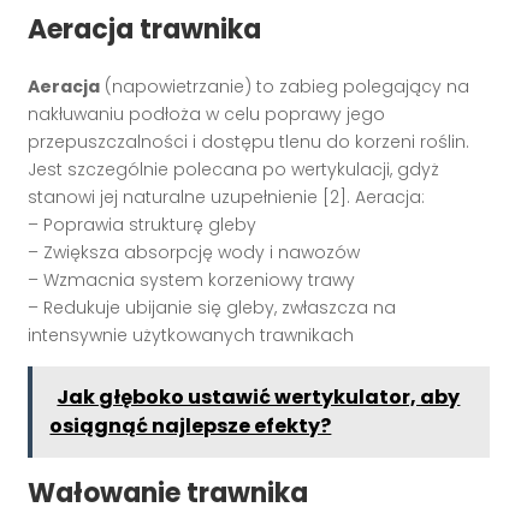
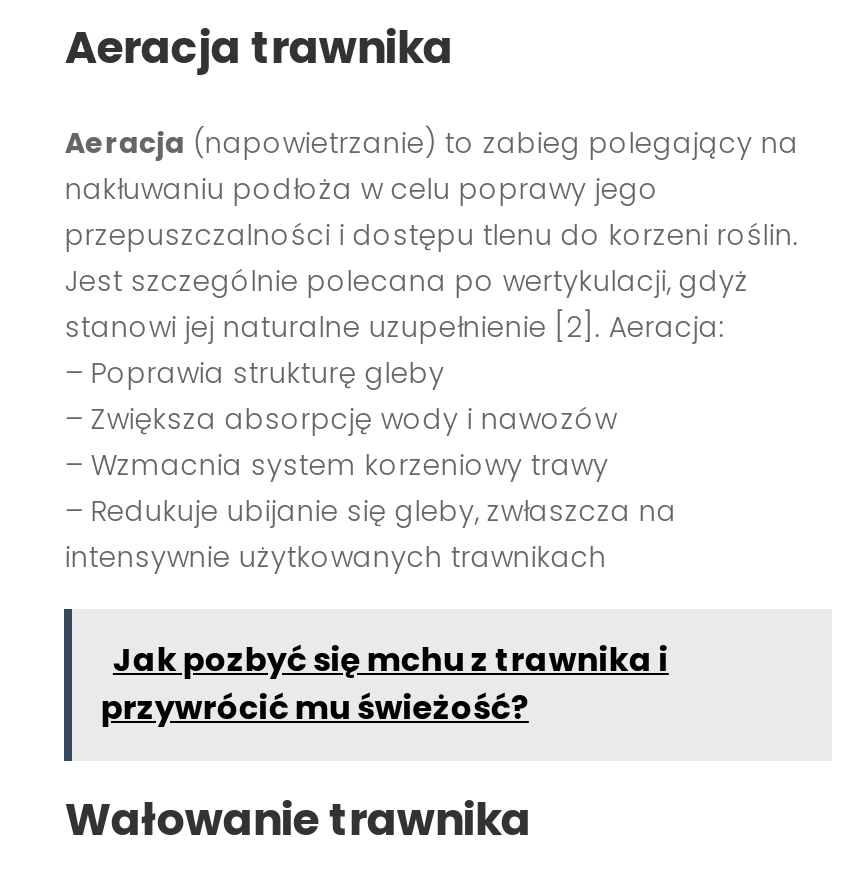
[50,384,460,440] Jak głęboko ustawić wertykulator, aby | osiągnąć najlepsze efekty? -> [101,638,669,732] Jak pozbyć się mchu z trawnika i | przywrócić mu świeżość?

